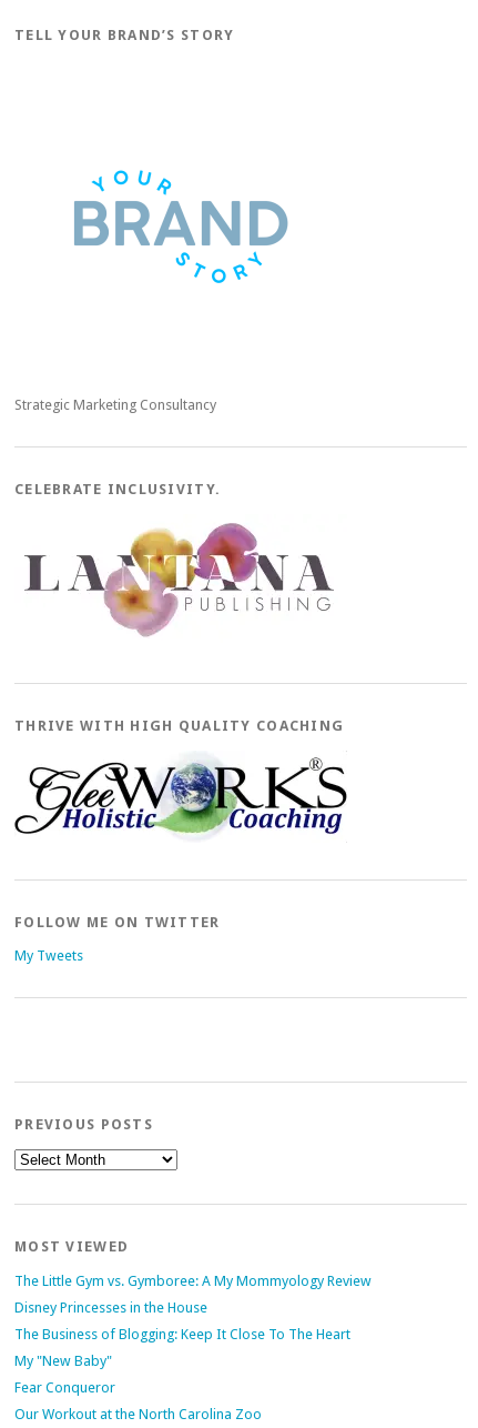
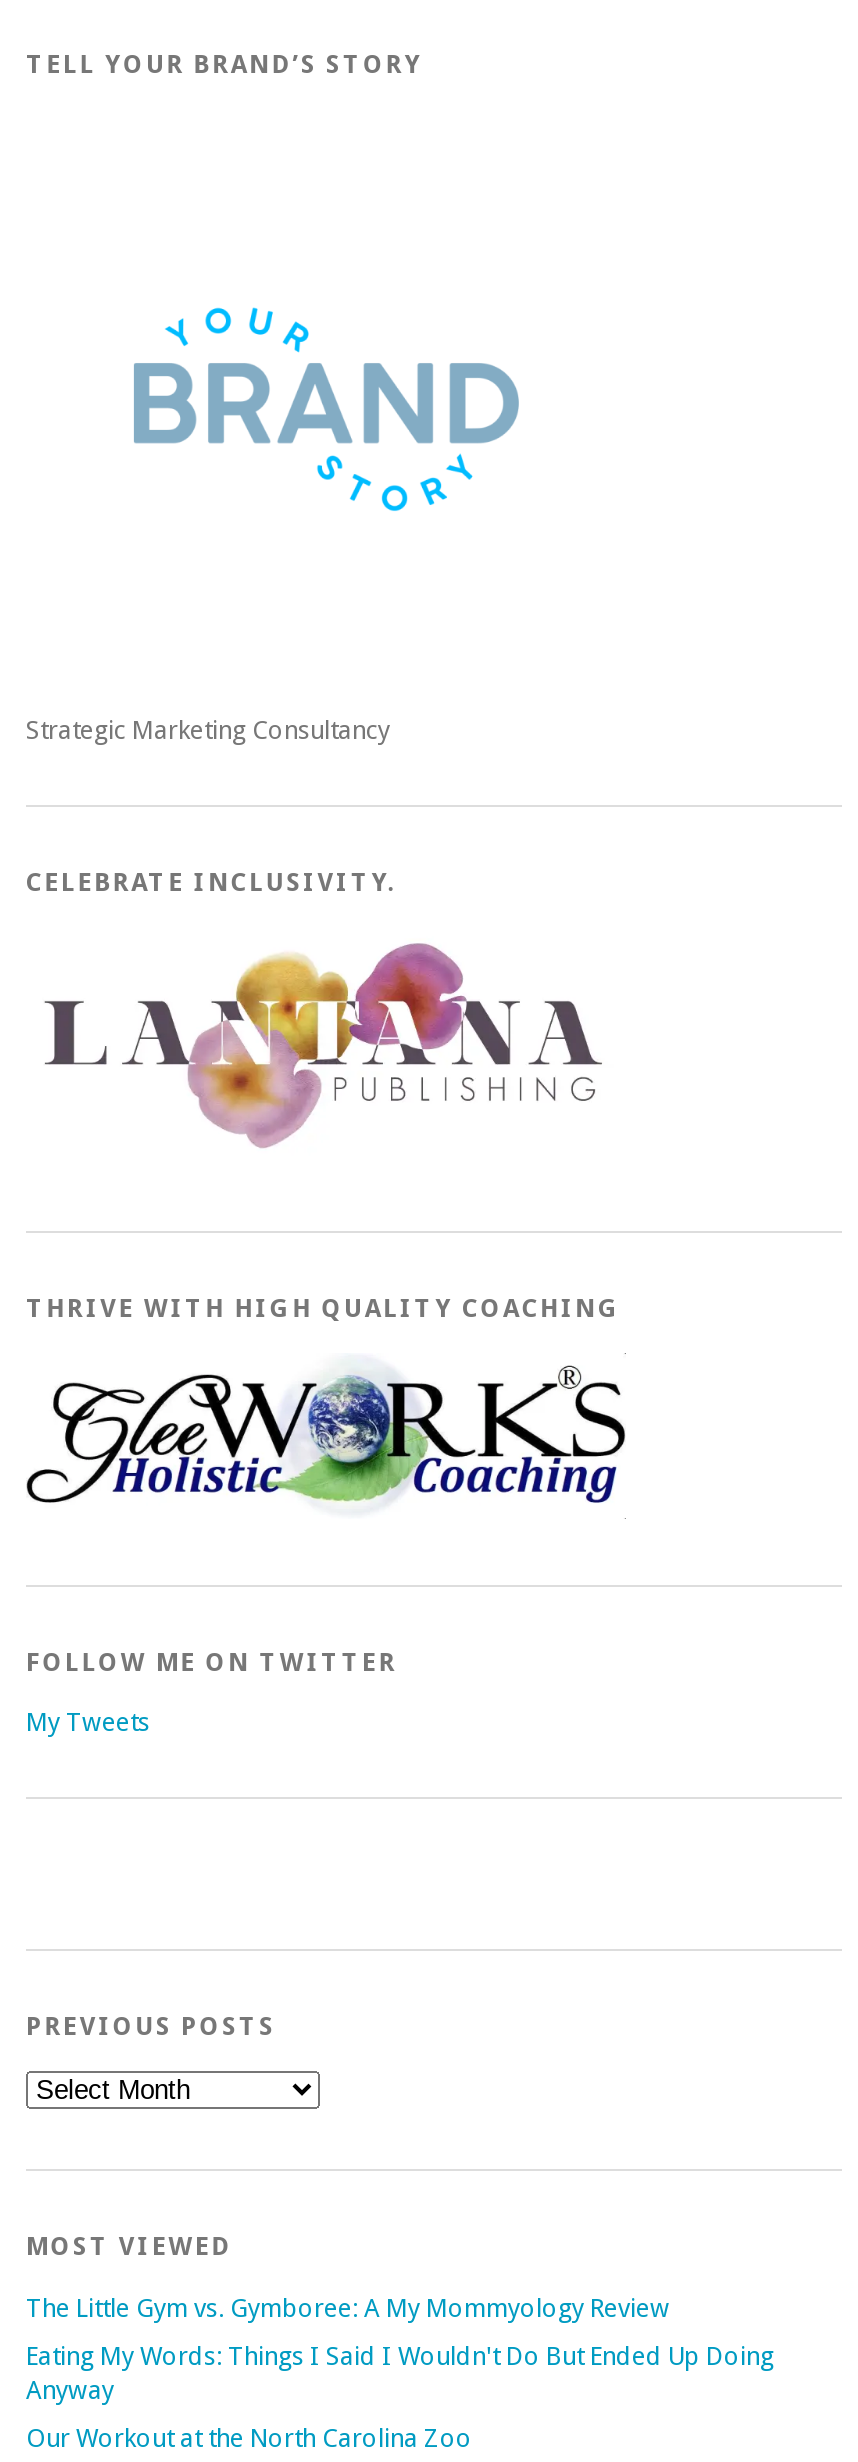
[14,1299,350,1396] Disney Princesses in the House | The Business of Blogging: Keep It Close To The Heart | My "New Baby" | Fear Conqueror -> [26,2341,774,2405] Eating My Words: Things I Said I Wouldn't Do But Ended Up Doing | Anyway

